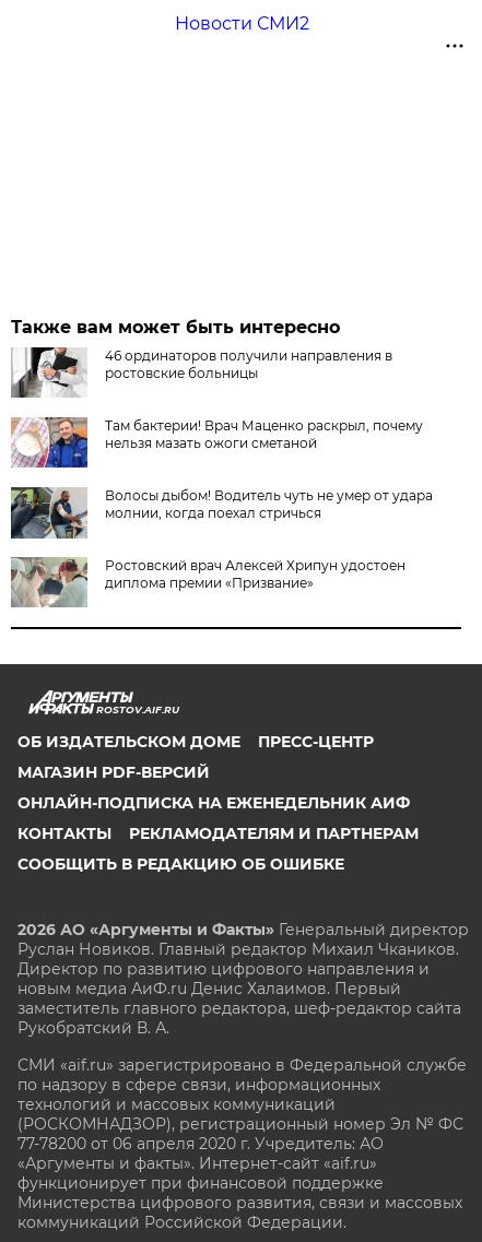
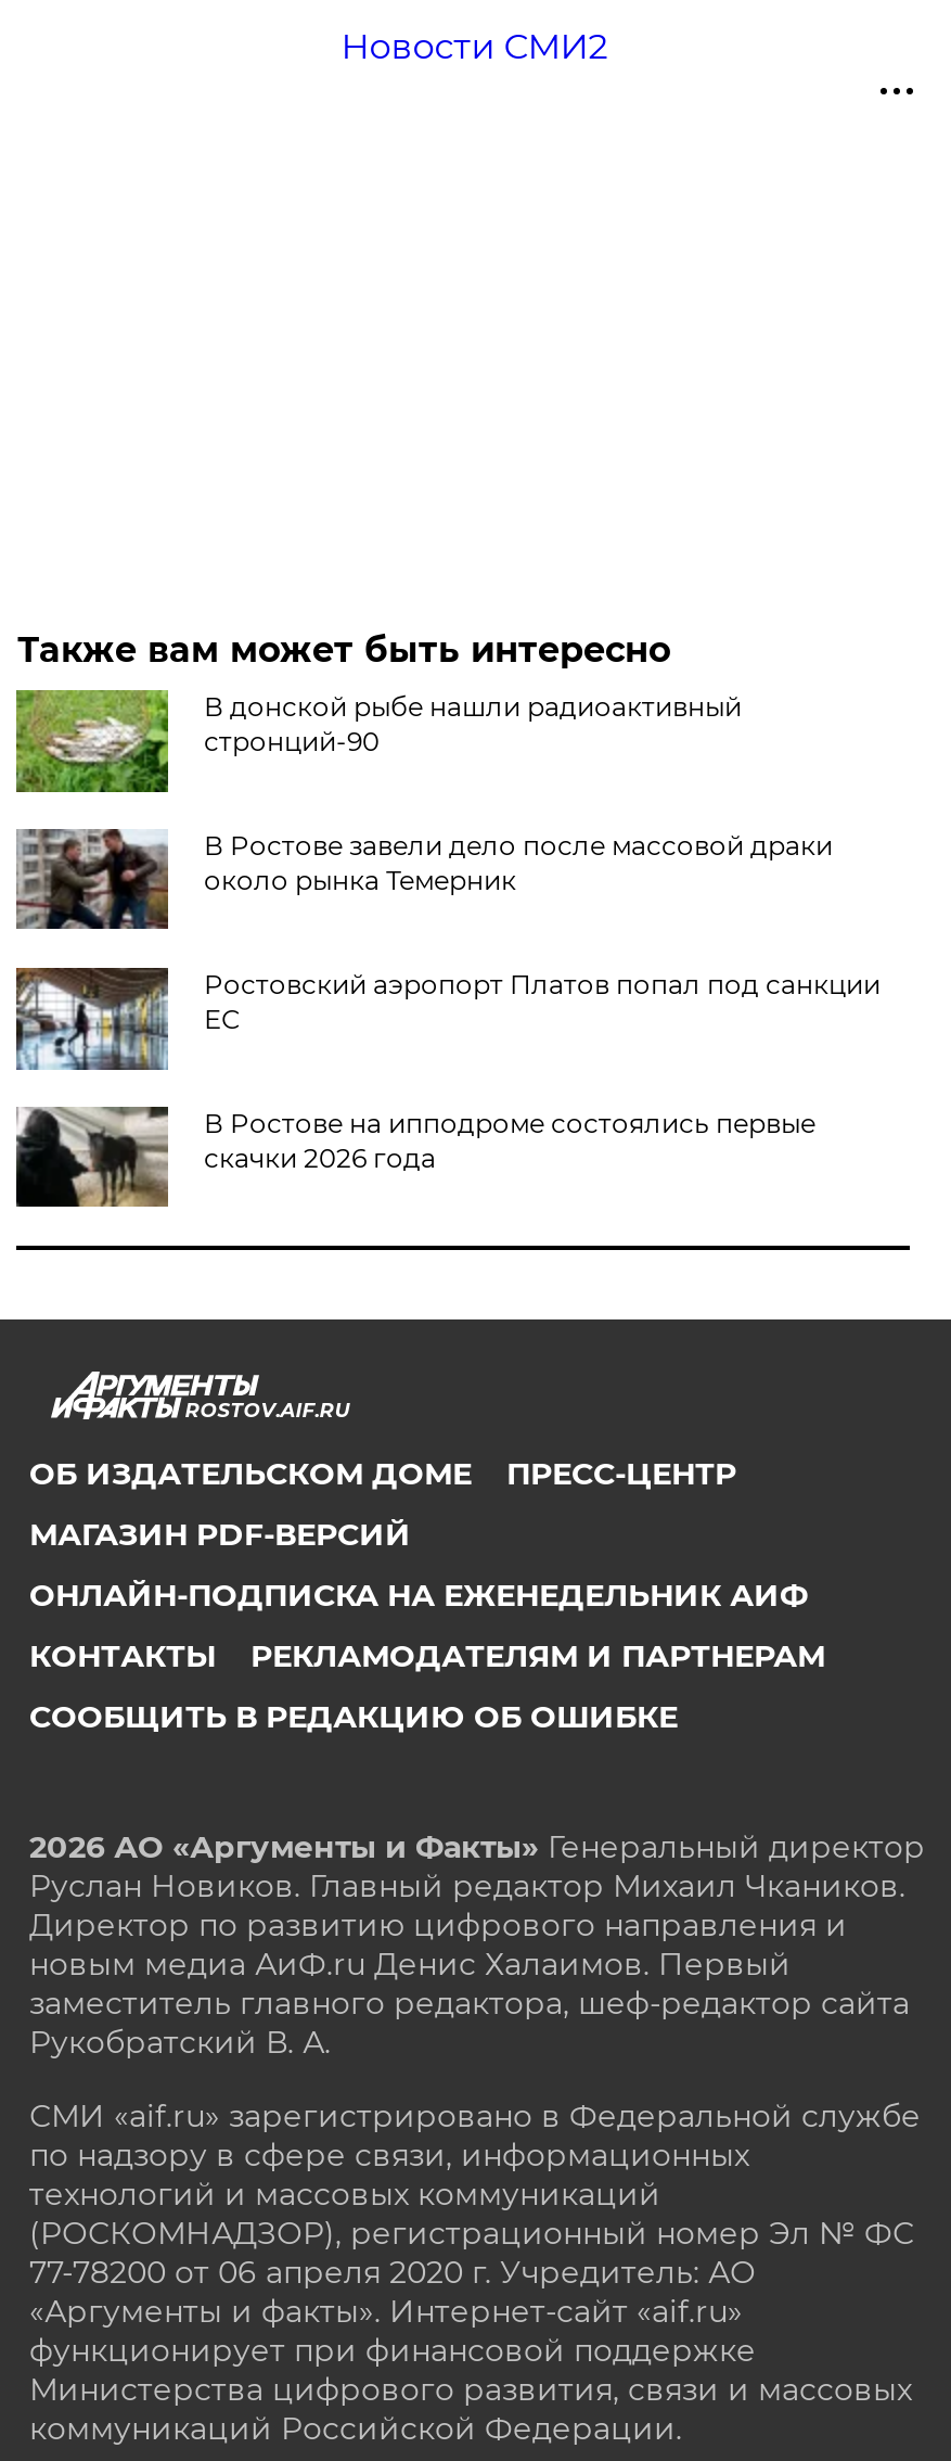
[10,346,393,399] [image] | 46 ординаторов получили направления в | ростовские больницы -> [14,688,741,794] [image] | В донской рыбе нашли радиоактивный | стронций-90
[11,416,423,469] [image] | Там бактерии! Врач Маценко раскрыл, почему | нельзя мазать ожоги сметаной -> [16,827,833,931] [image] | В Ростове завели дело после массовой драки | около рынка Темерник
[10,486,433,540] [image] | Волосы дыбом! Водитель чуть не умер от удара | молнии, когда поехал стричься -> [14,966,880,1072] [image] | Ростовский аэропорт Платов попал под санкции | ЕС
[11,557,406,607] [image] | Ростовский врач Алексей Хрипун удостоен | диплома премии «Призвание» -> [16,1105,815,1209] [image] | В Ростове на ипподроме состоялись первые | скачки 2026 года

